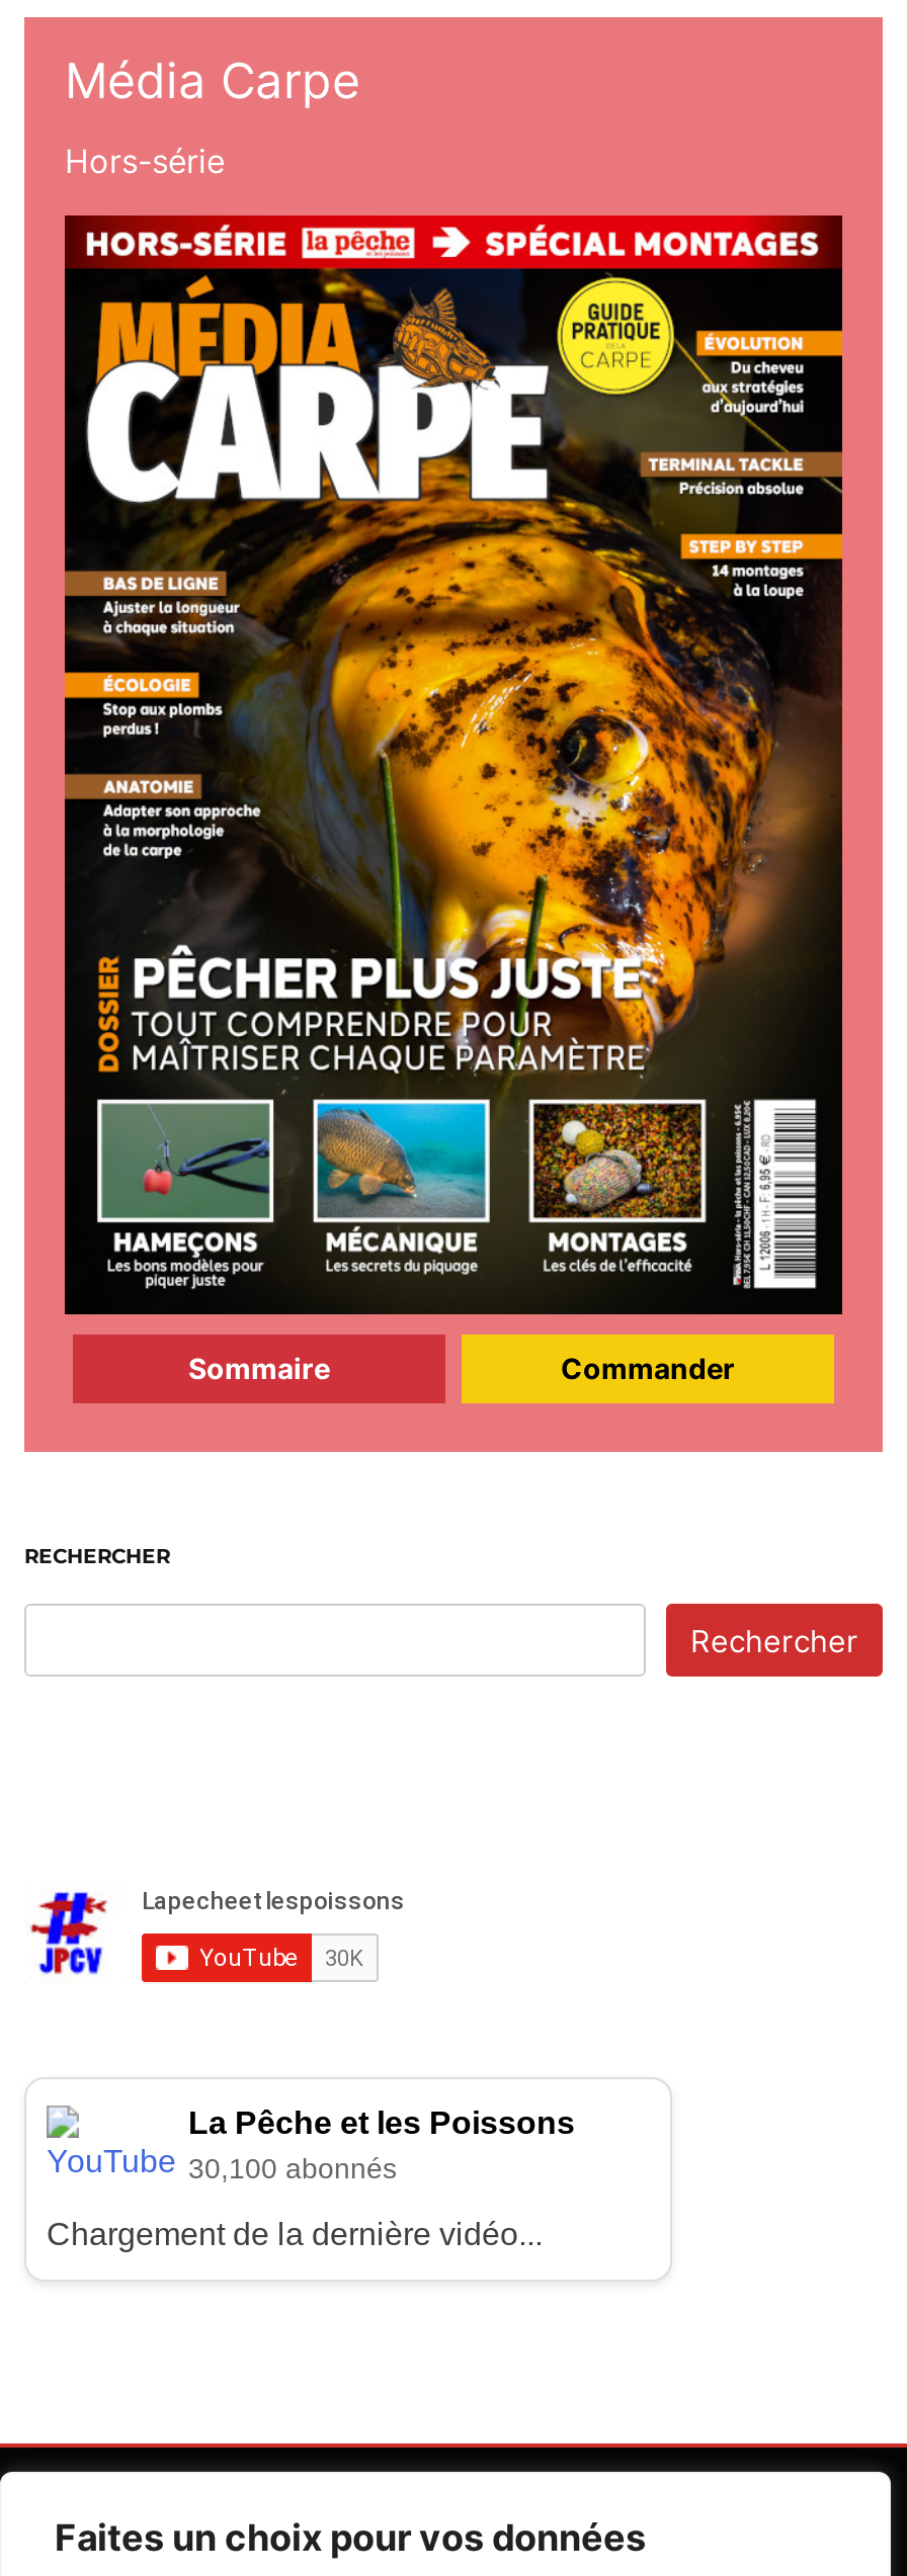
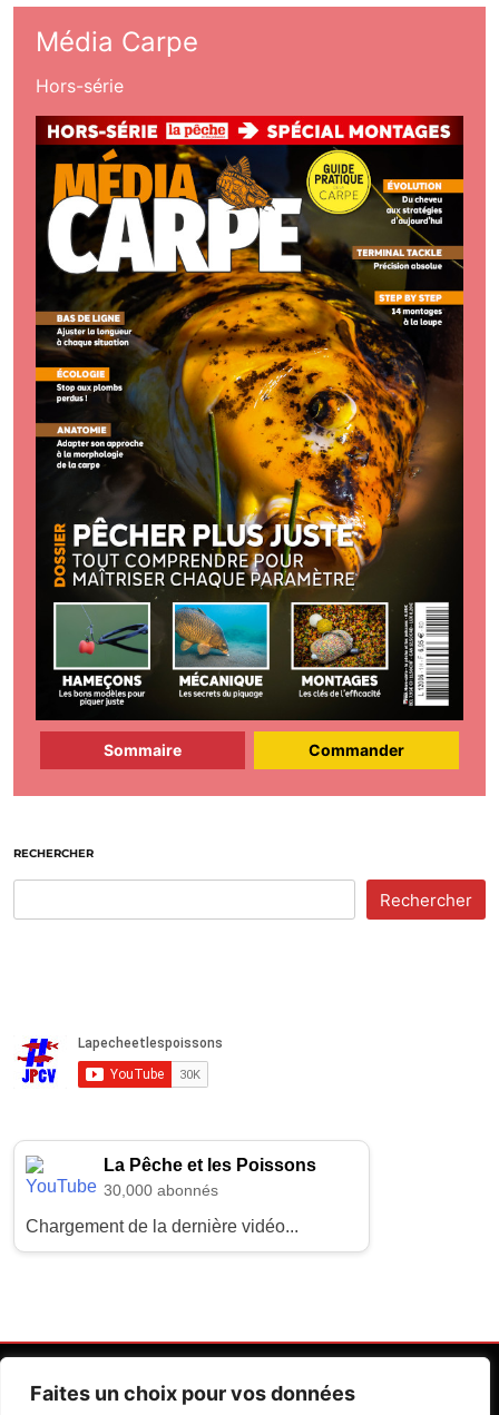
[188,2152,397,2185] 30,100 abonnés -> [104,1181,218,1199] 30,000 abonnés

